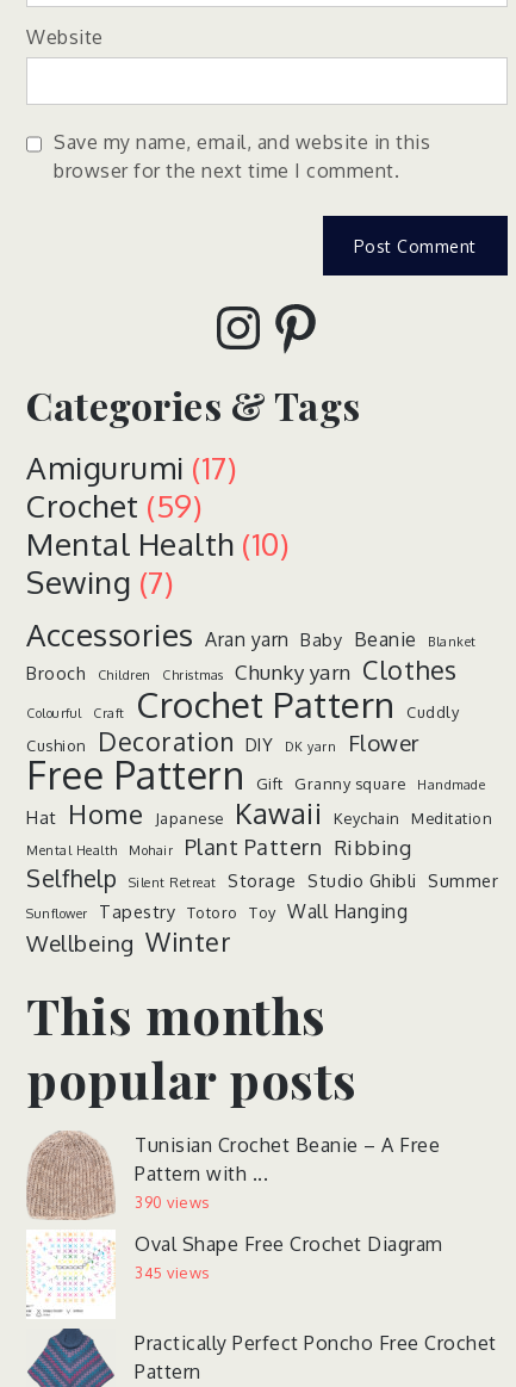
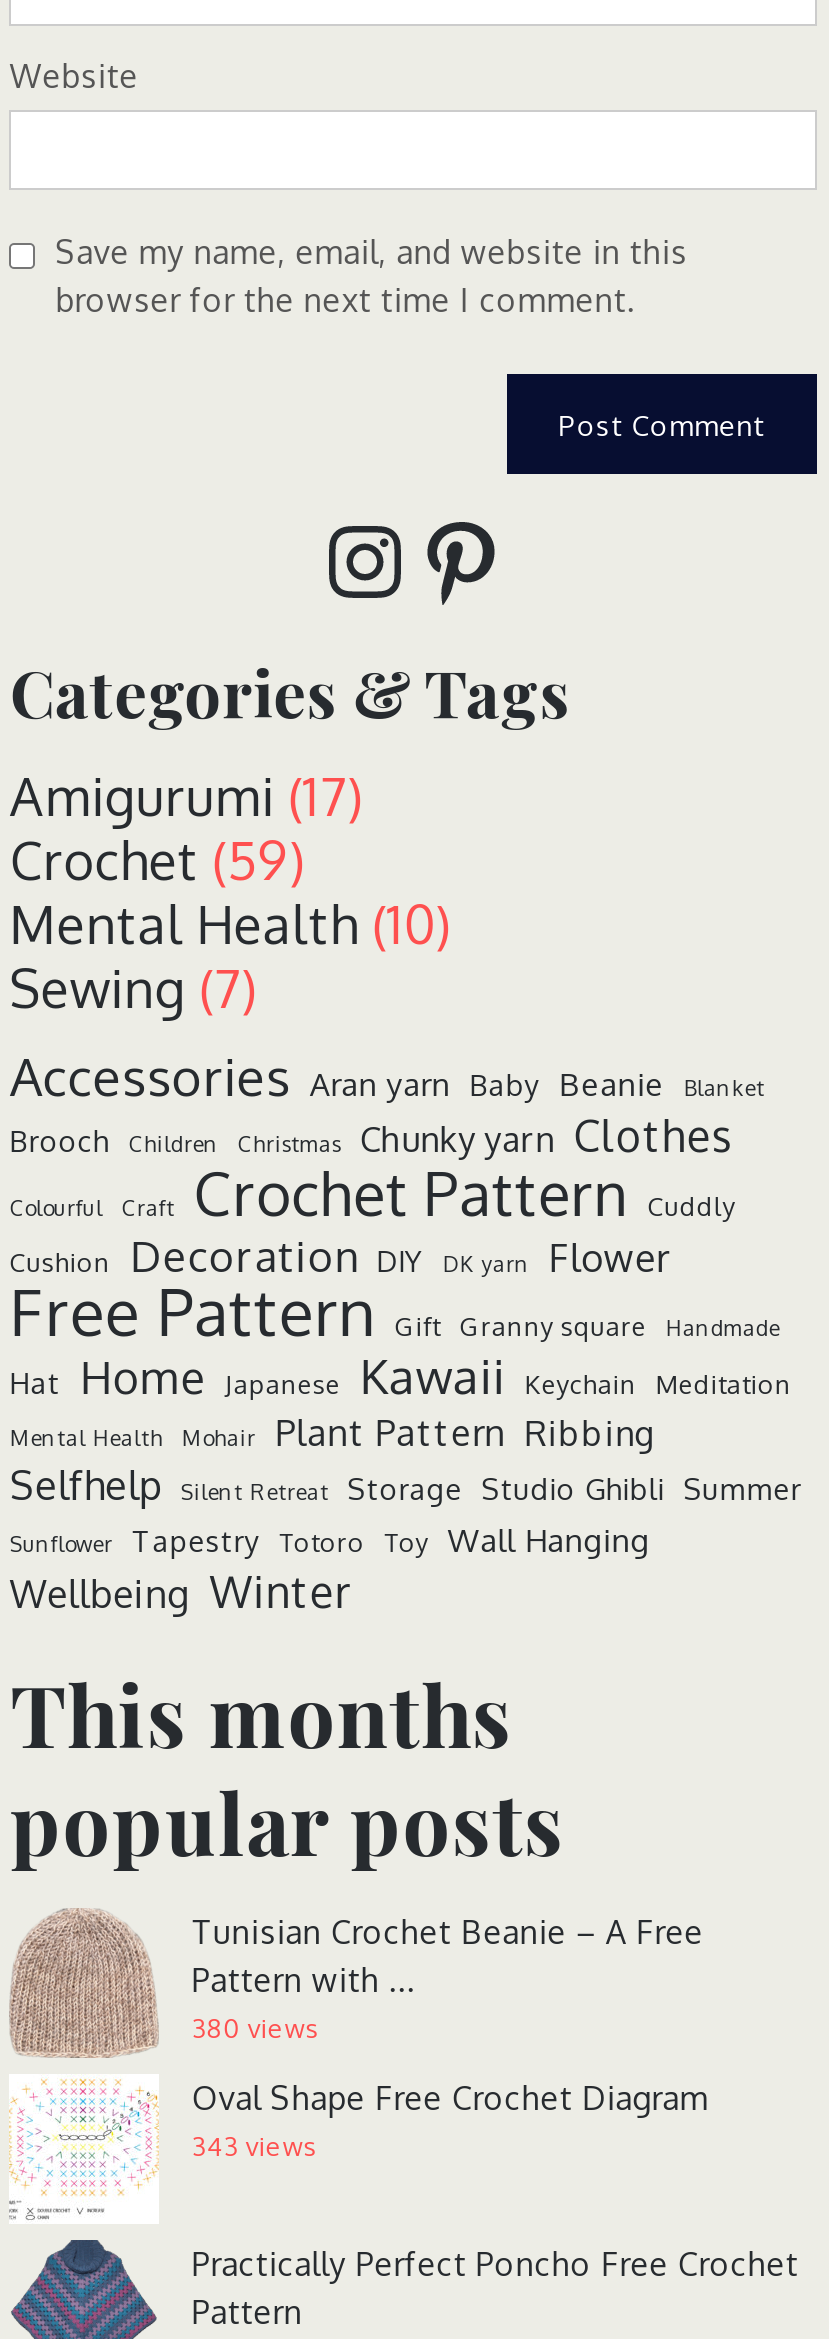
[135,1192,210,1211] 390 views -> [192,2012,319,2044] 380 views
[135,1262,210,1282] 345 views -> [192,2130,317,2162] 343 views

